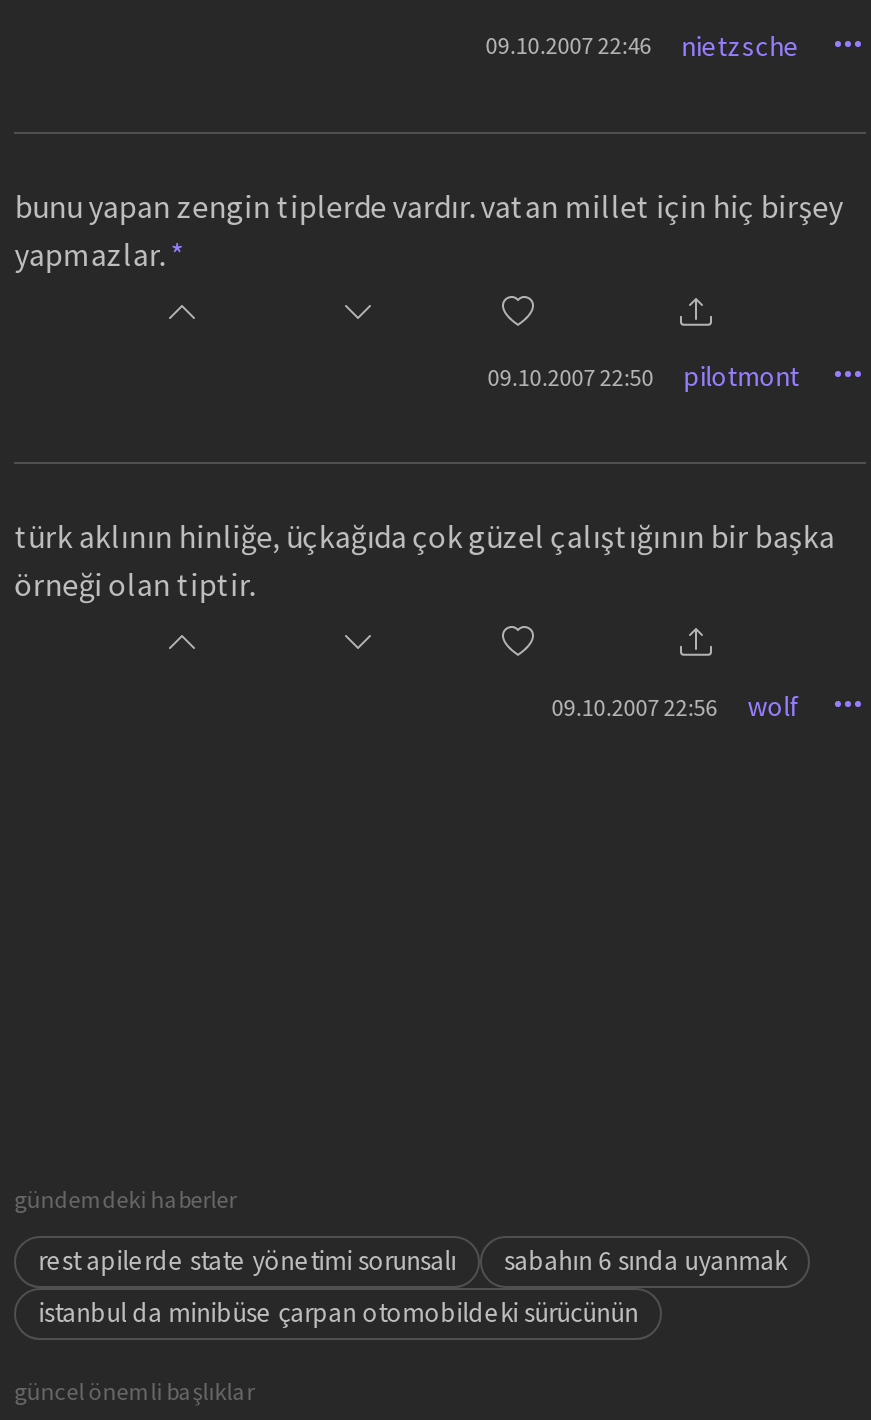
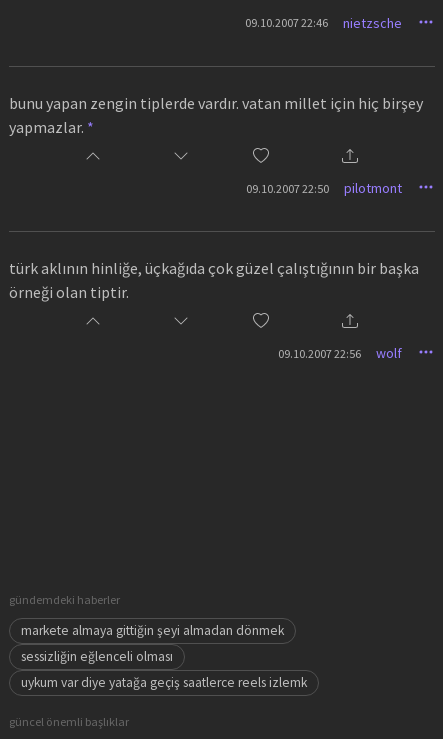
[38,1244,786,1330] rest apilerde state yönetimi sorunsalı | sabahın 6 sında uyanmak | istanbul da minibüse çarpan otomobildeki sürücünün -> [21,622,307,691] markete almaya gittiğin şeyi almadan dönmek | sessizliğin eğlenceli olması | uykum var diye yatağa geçiş saatlerce reels izlemk

